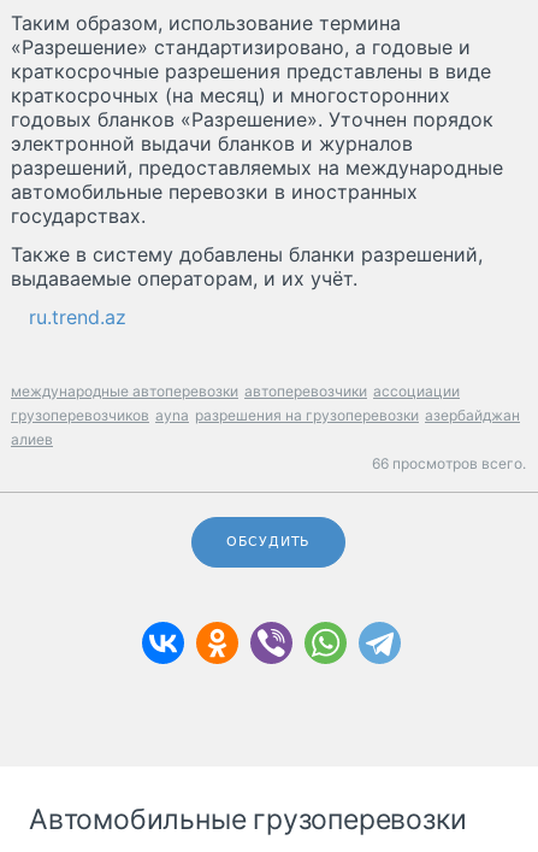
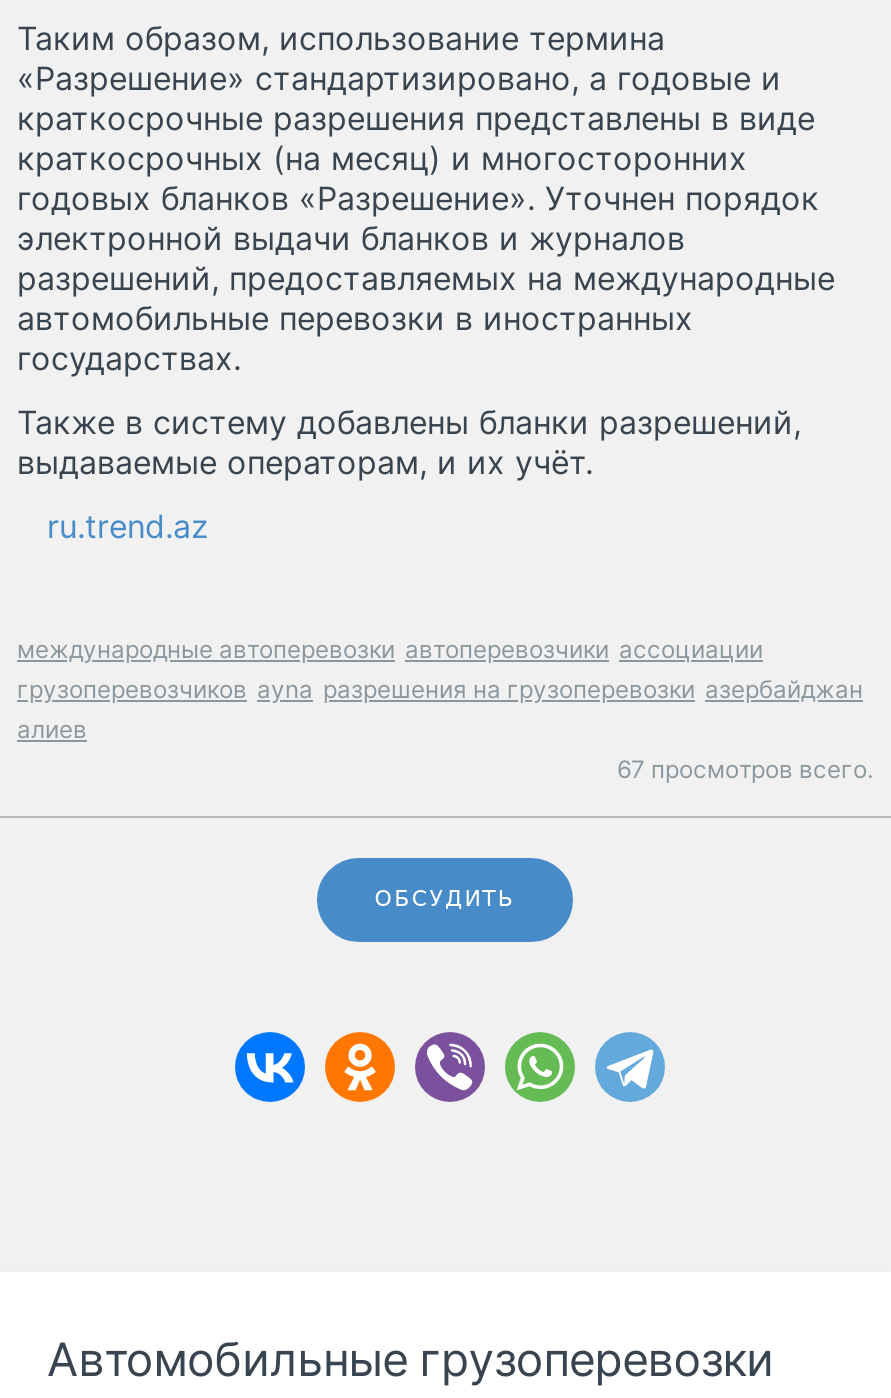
[372,454,526,473] 66 просмотров всего. -> [617,754,873,784] 67 просмотров всего.

